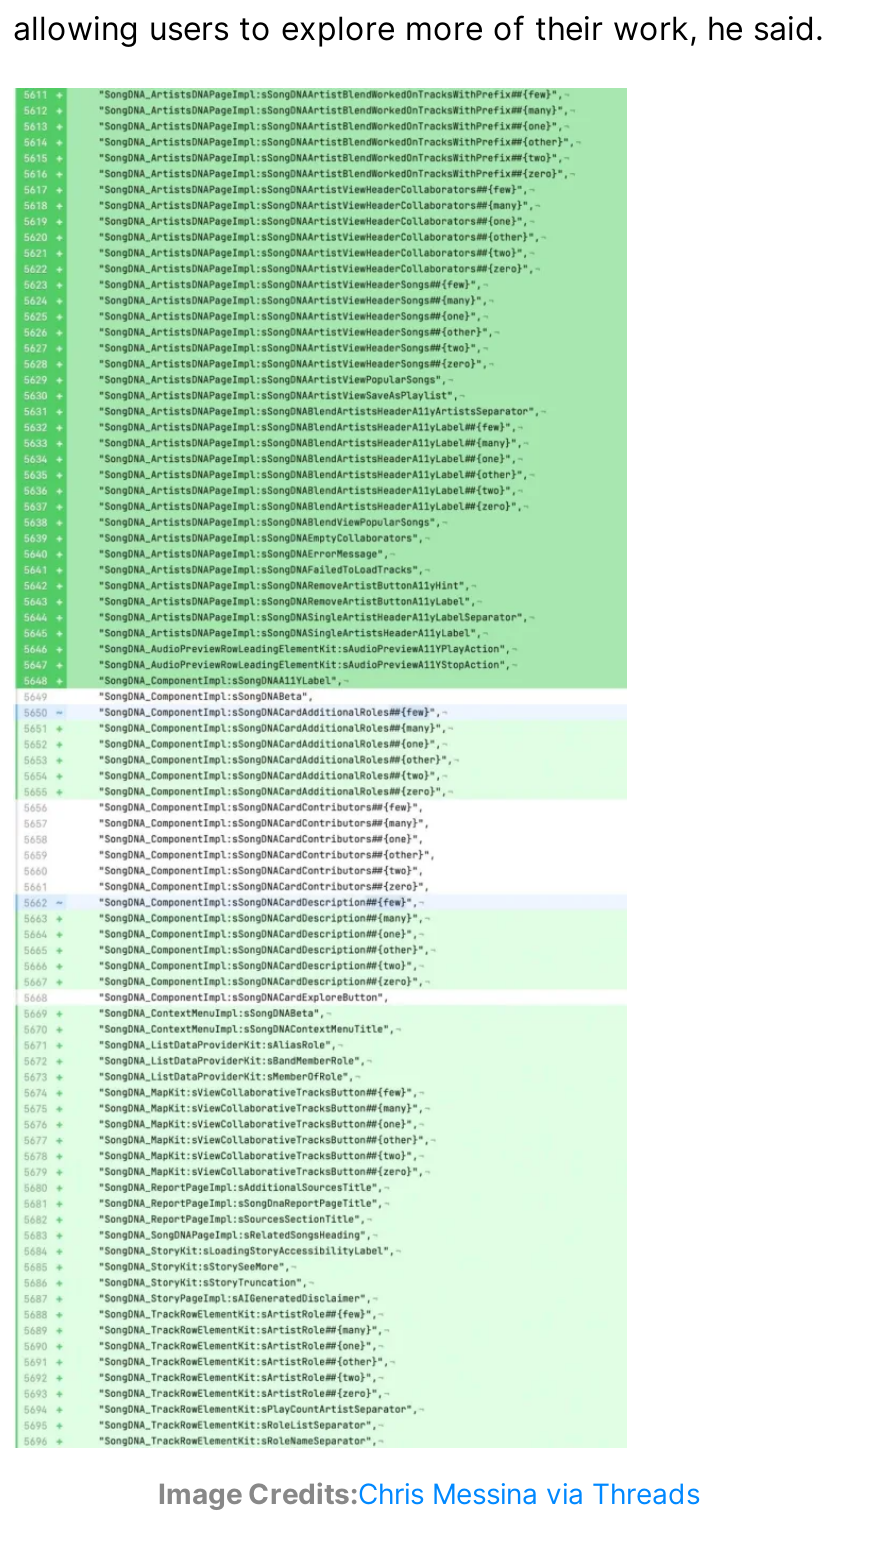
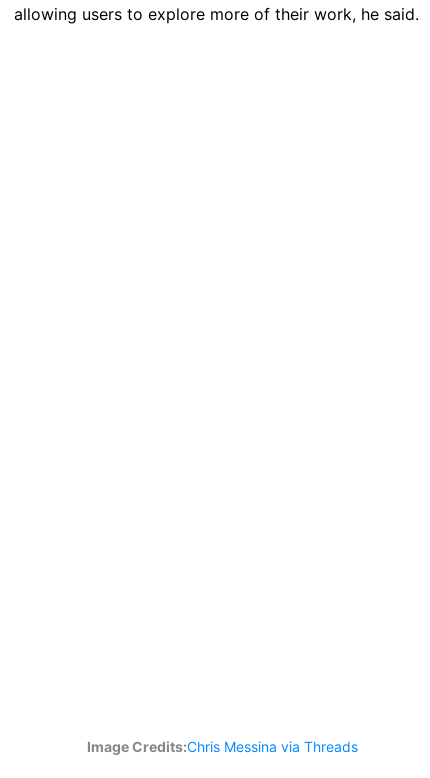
[13,86,629,1450] [image] -> none

